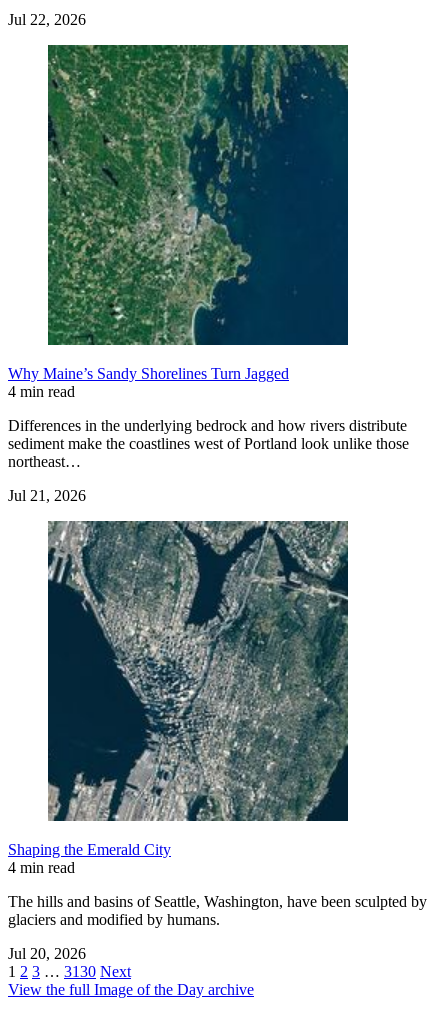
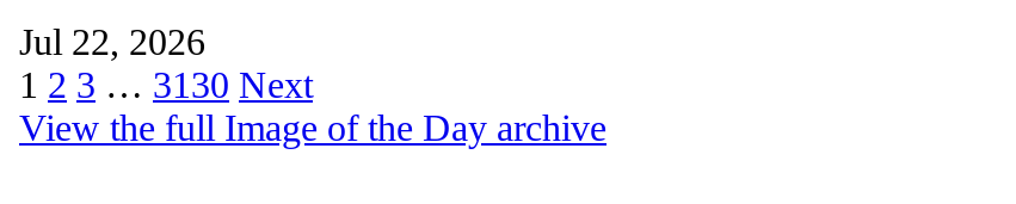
[8,44,409,504] [image] | Why Maine’s Sandy Shorelines Turn Jagged | 4 min read | Differences in the underlying bedrock and how rivers distribute | sediment make the coastlines west of Portland look unlike those | northeast… | Jul 21, 2026 -> none
[8,520,427,962] [image] | Shaping the Emerald City | 4 min read | The hills and basins of Seattle, Washington, have been sculpted by | glaciers and modified by humans. | Jul 20, 2026 -> none

